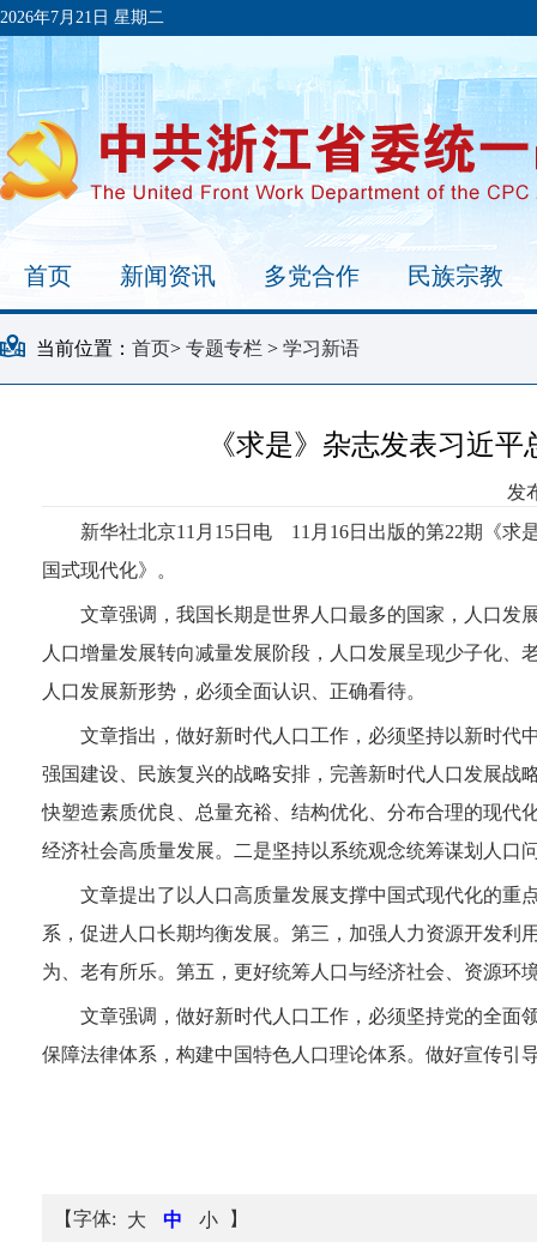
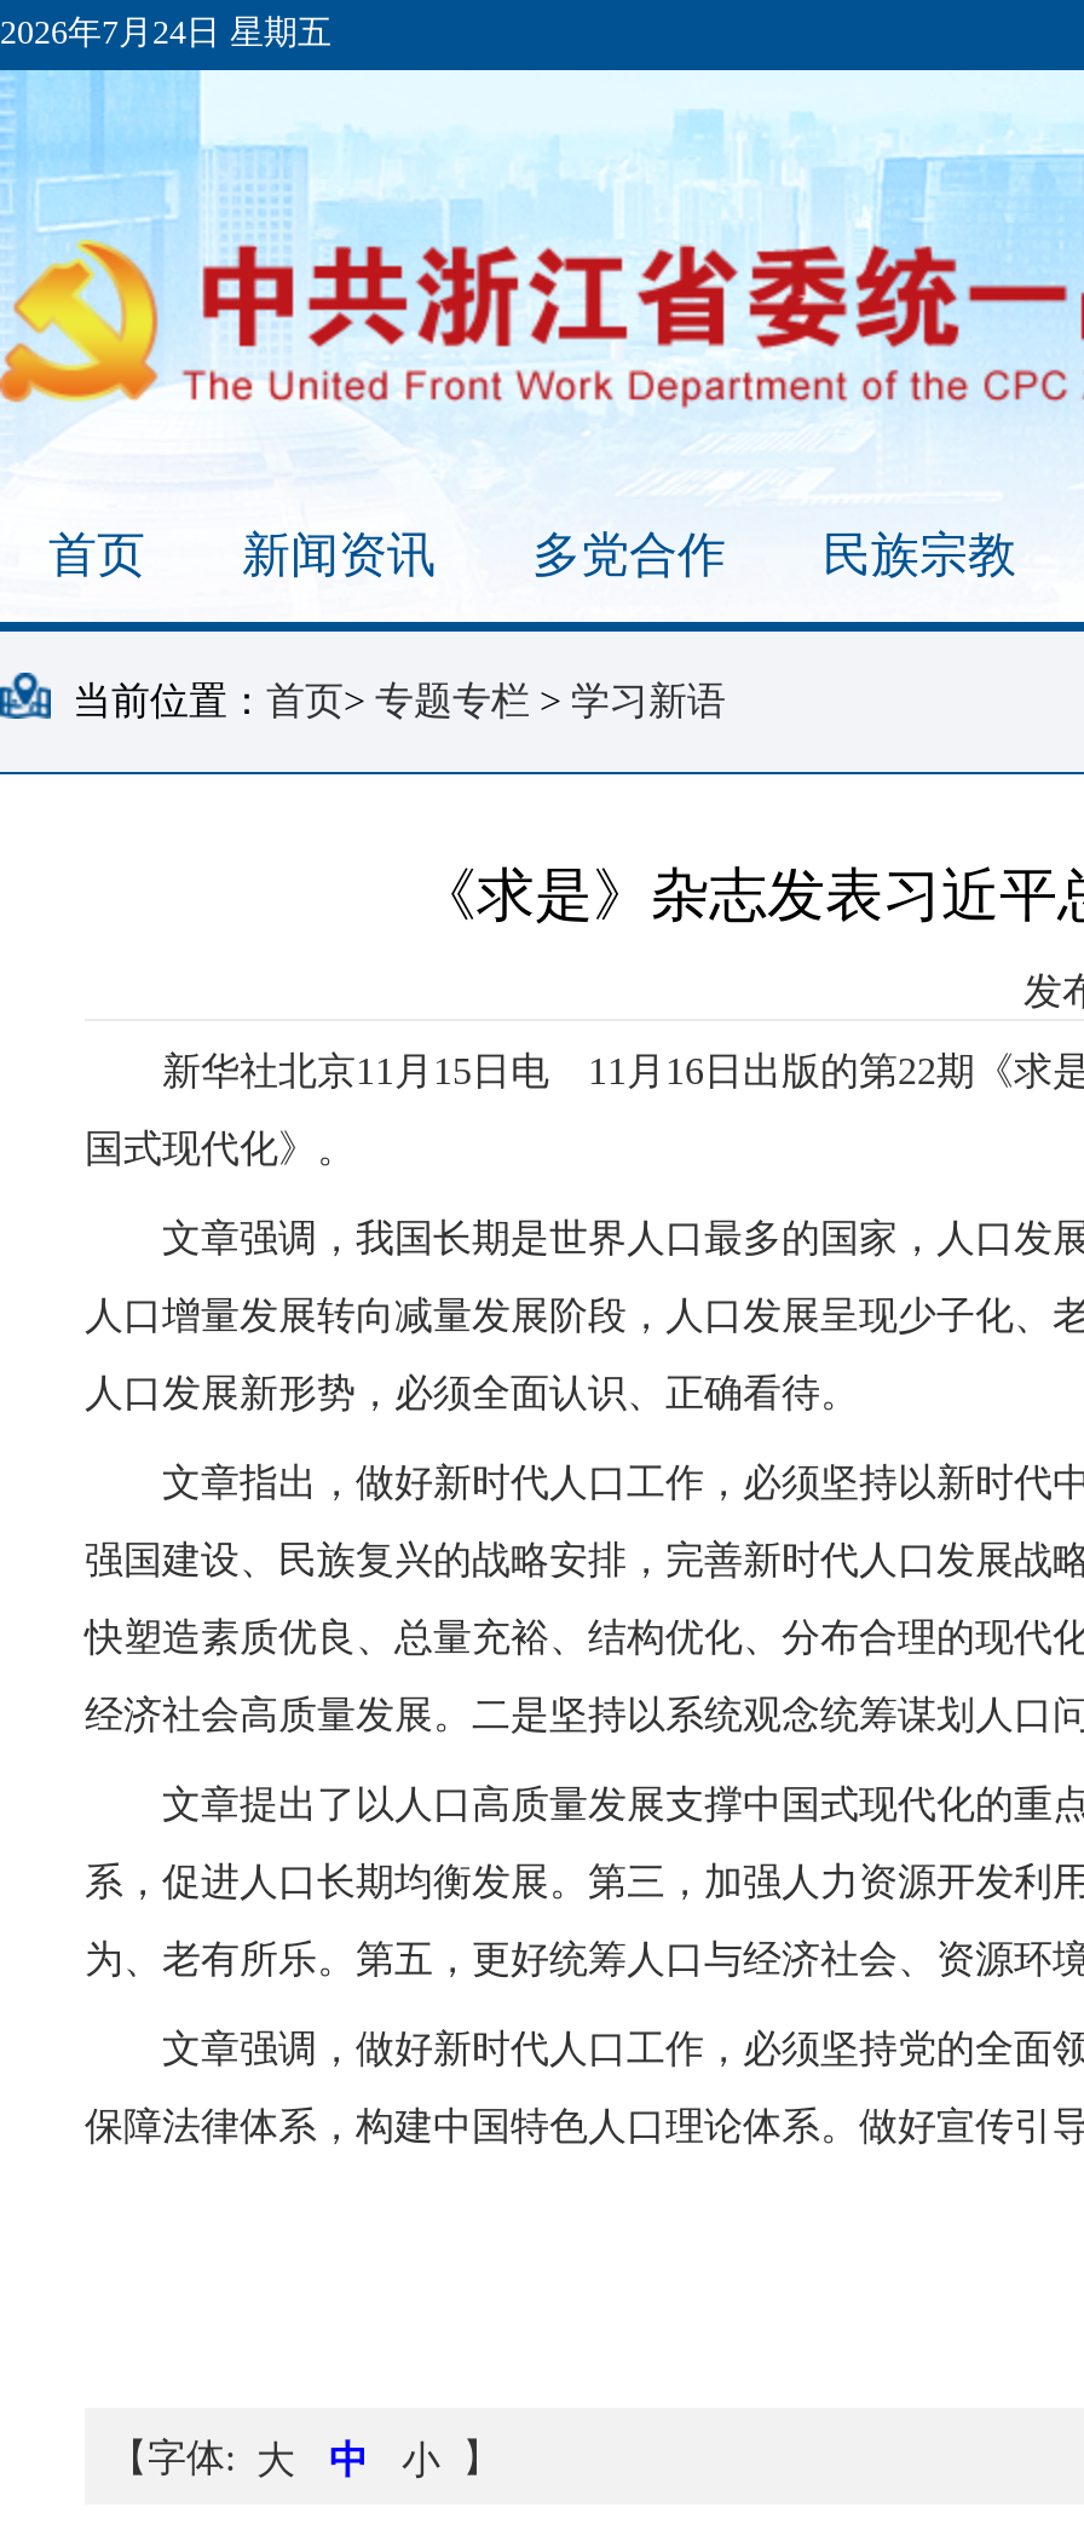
[0,8,164,26] 2026年7月21日 星期二 -> [0,15,331,51] 2026年7月24日 星期五

